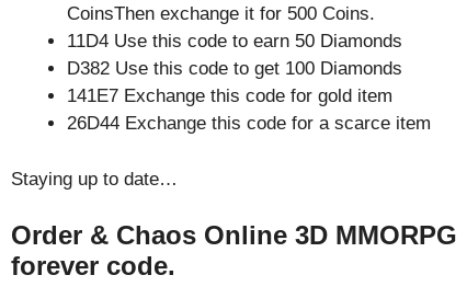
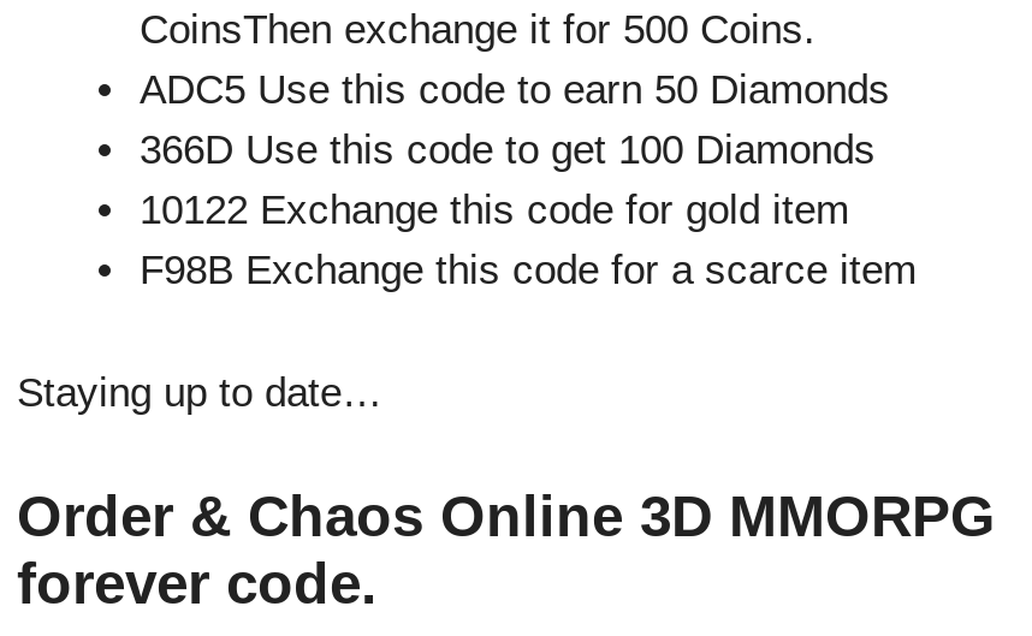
[67,31,402,51] 11D4 Use this code to earn 50 Diamonds -> [140,67,890,113] ADC5 Use this code to earn 50 Diamonds
[67,58,402,79] D382 Use this code to get 100 Diamonds -> [140,127,876,173] 366D Use this code to get 100 Diamonds
[67,85,392,106] 141E7 Exchange this code for gold item -> [140,188,849,233] 10122 Exchange this code for gold item
[67,113,431,134] 26D44 Exchange this code for a scarce item -> [140,248,917,293] F98B Exchange this code for a scarce item

